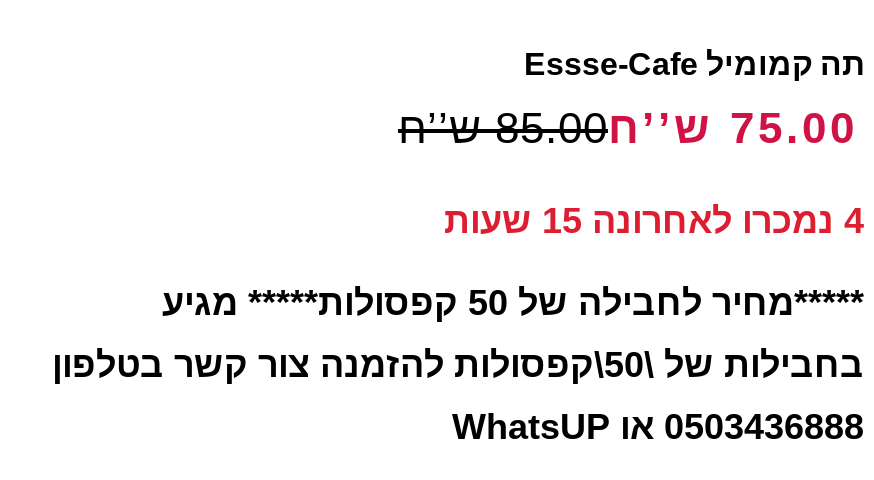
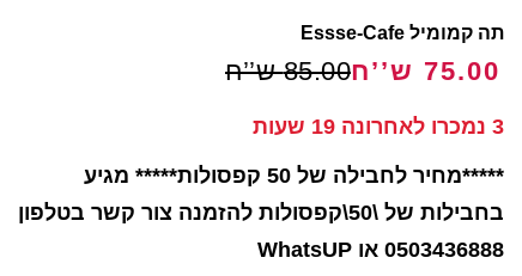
[444,200,864,240] 4 נמכרו לאחרונה 15 שעות -> [253,114,504,138] 3 נמכרו לאחרונה 19 שעות

